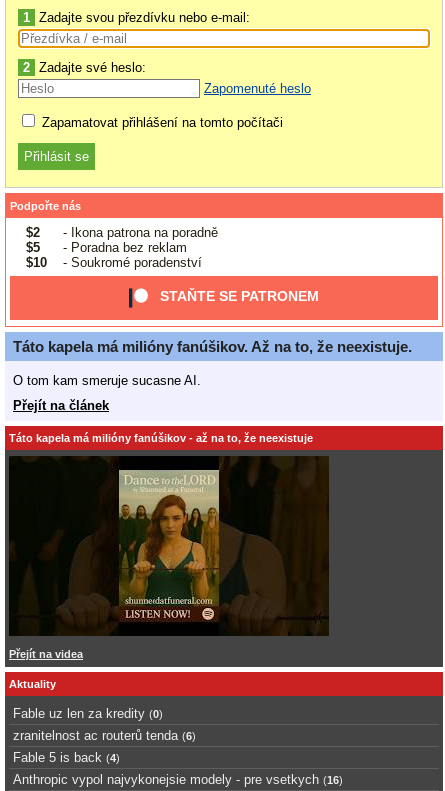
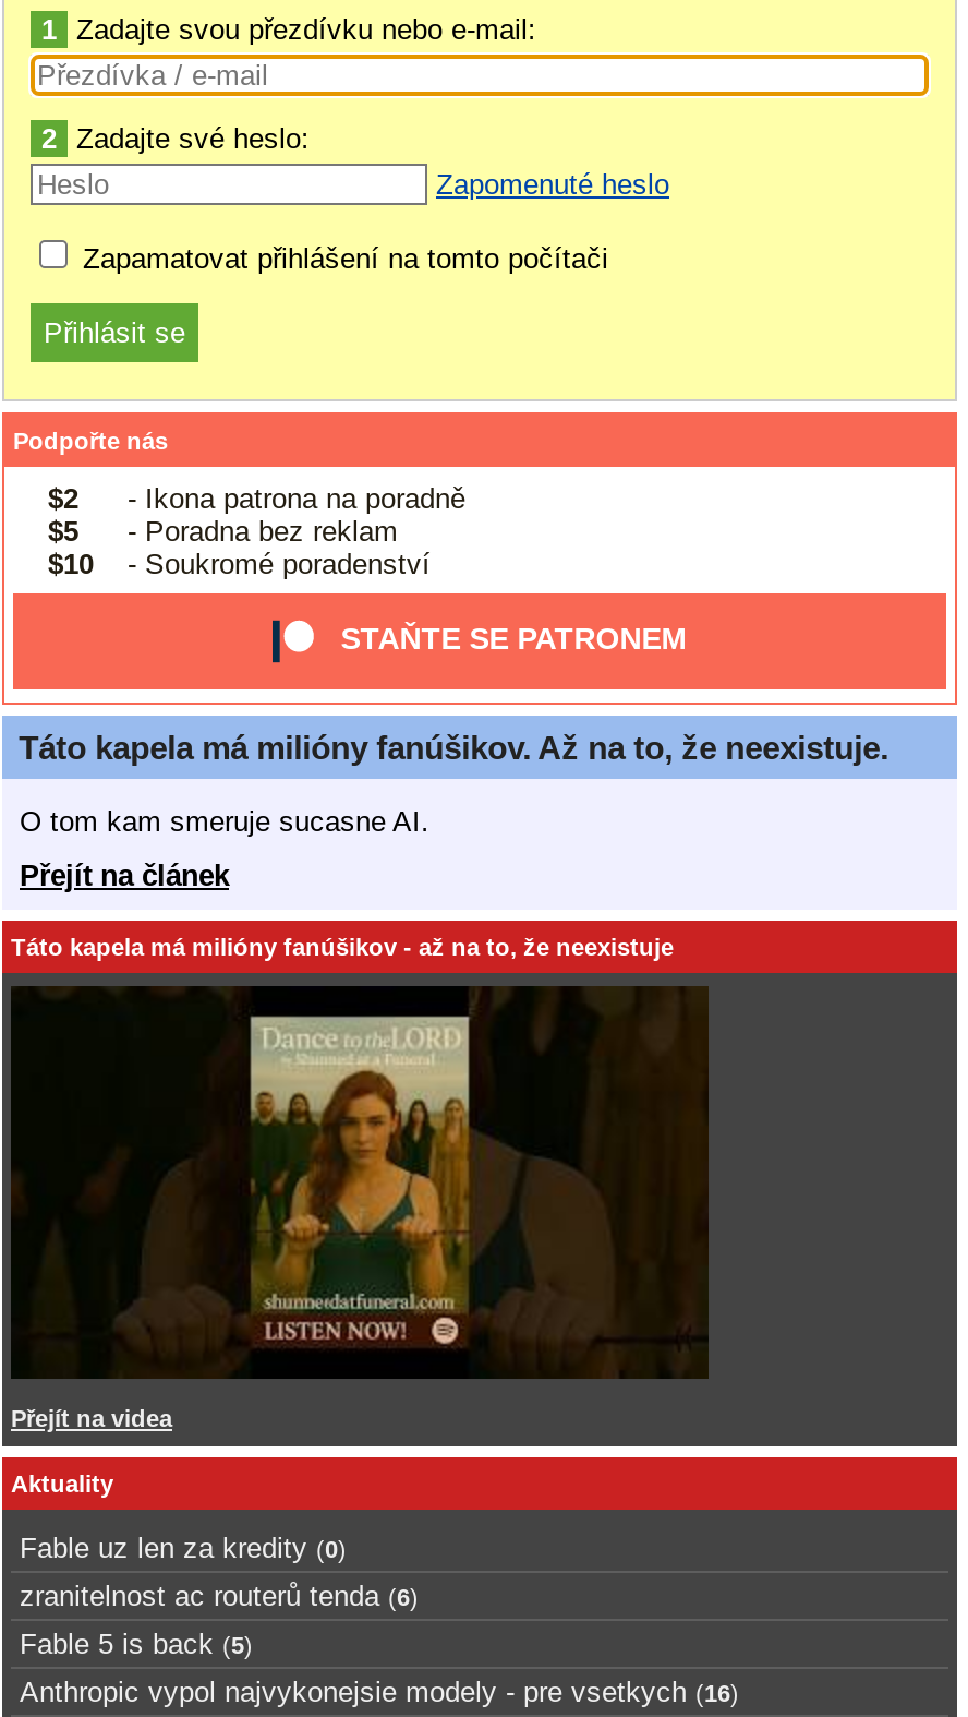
[13,749,120,764] Fable 5 is back (4) -> [20,1626,253,1659] Fable 5 is back (5)

